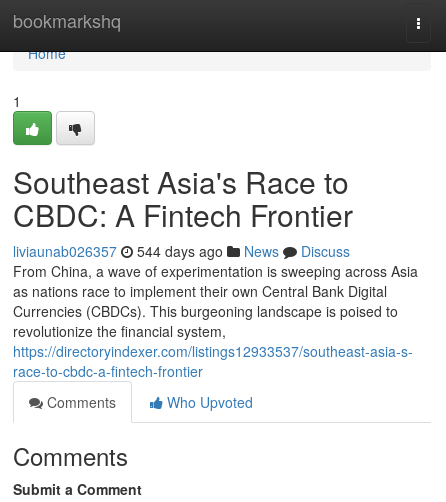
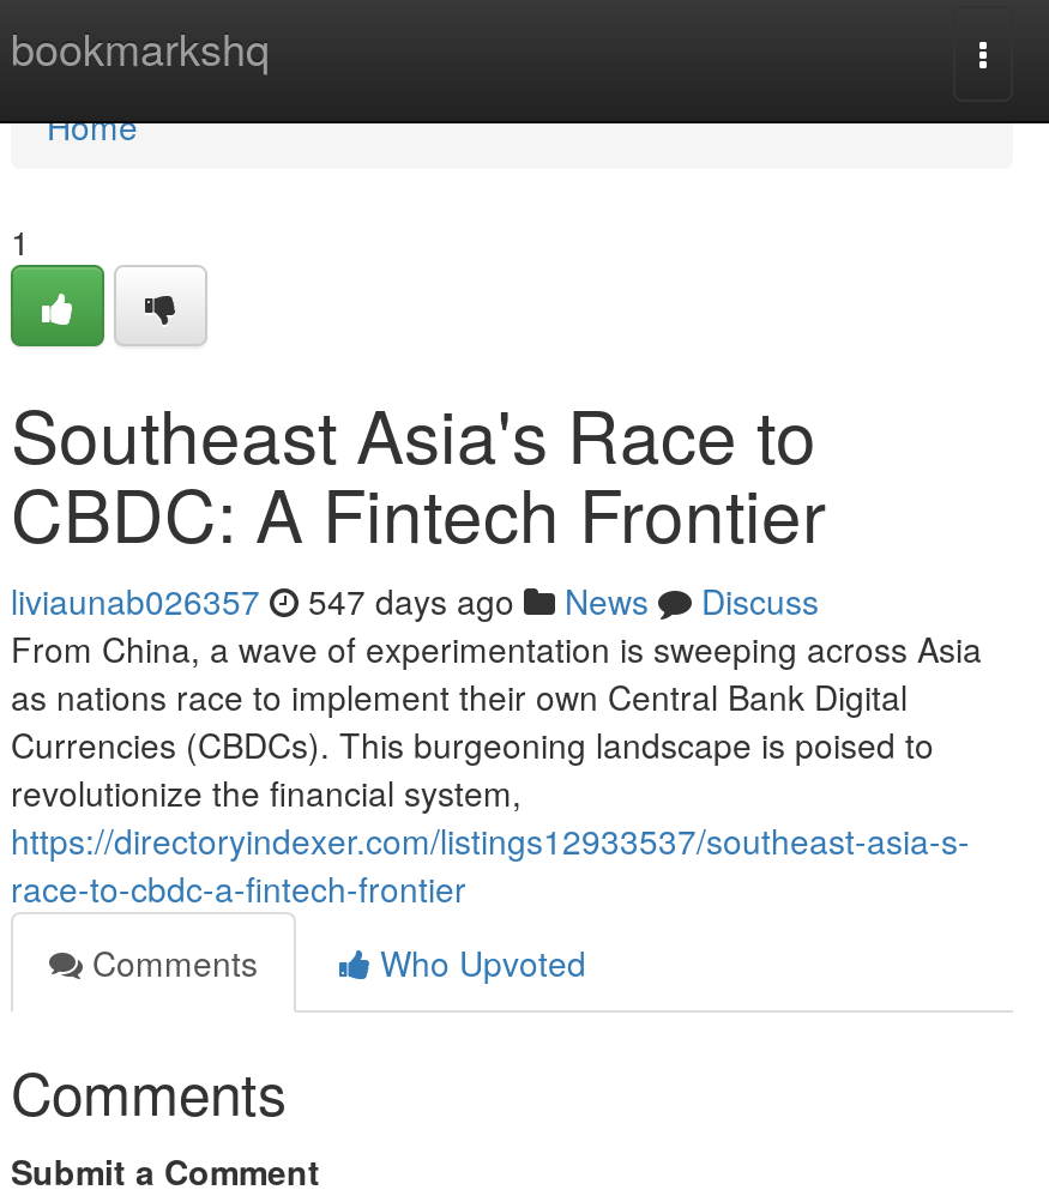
[13,241,350,261] liviaunab026357 544 days ago News Discuss -> [11,576,819,624] liviaunab026357 547 days ago News Discuss

